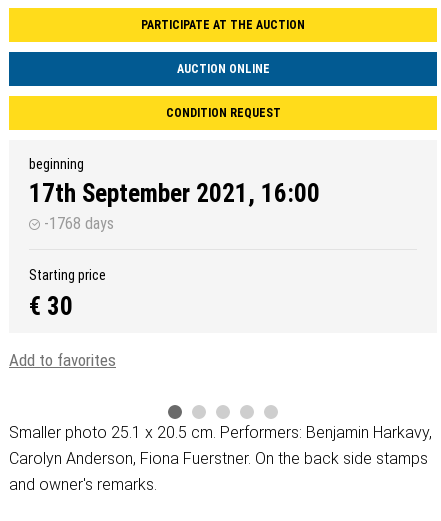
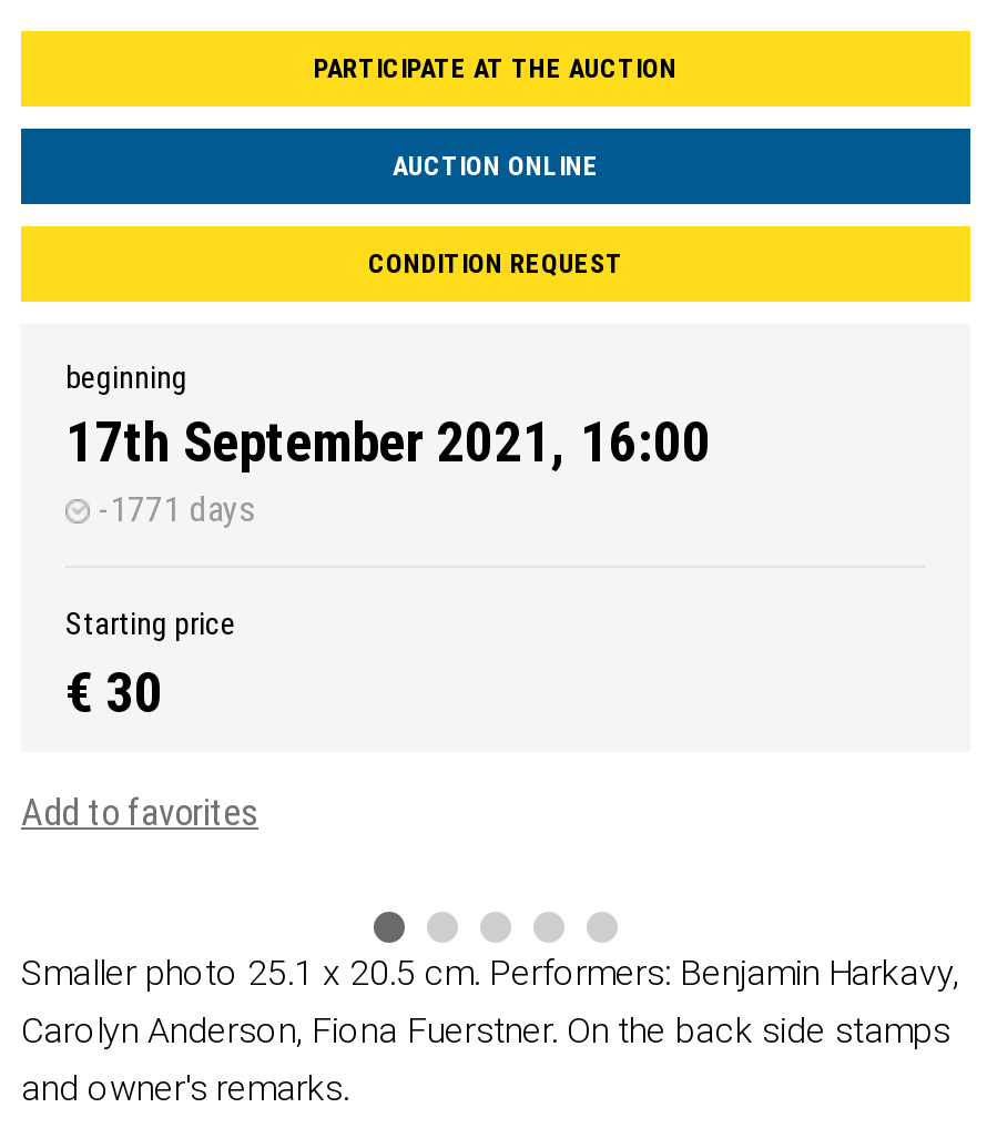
[40,214,114,233] -1768 days -> [90,488,254,530] -1771 days

